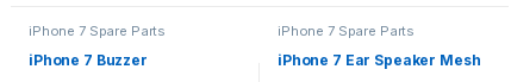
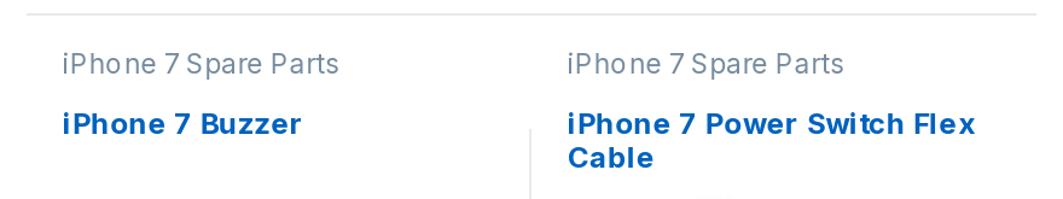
[278,51,481,69] iPhone 7 Ear Speaker Mesh -> [568,105,975,175] iPhone 7 Power Switch Flex | Cable

